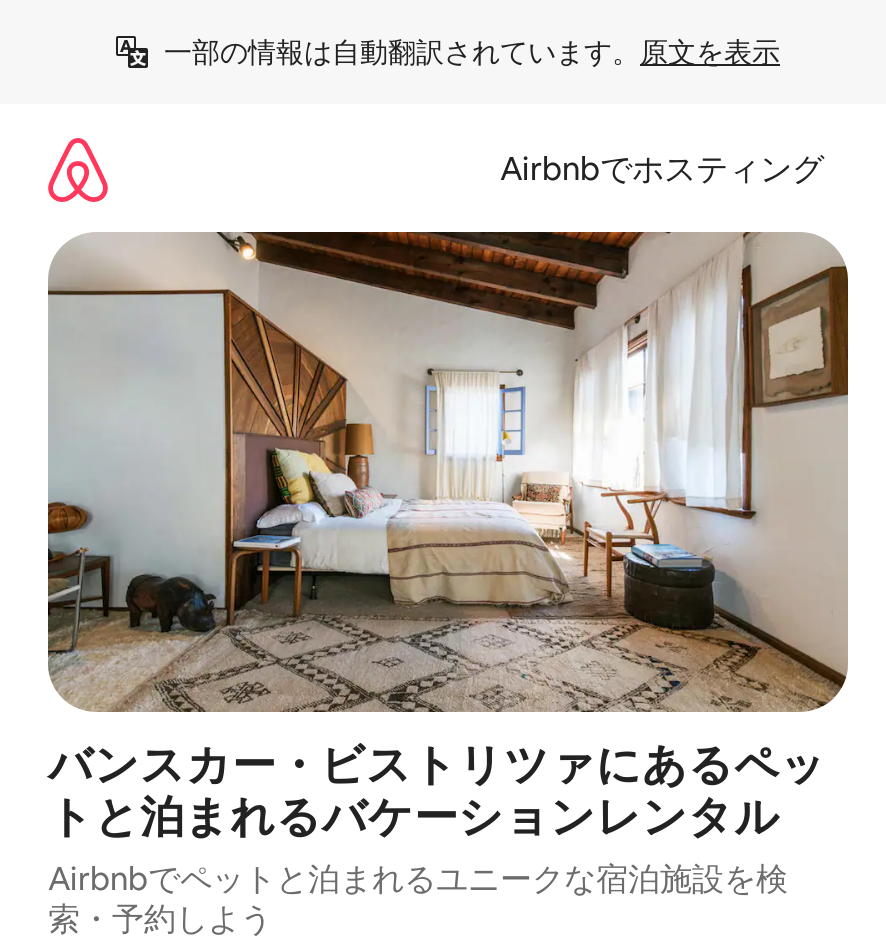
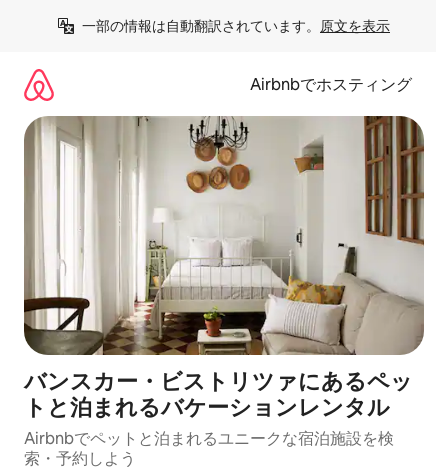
[46,232,848,714] [image] -> [23,116,425,356] [image]

